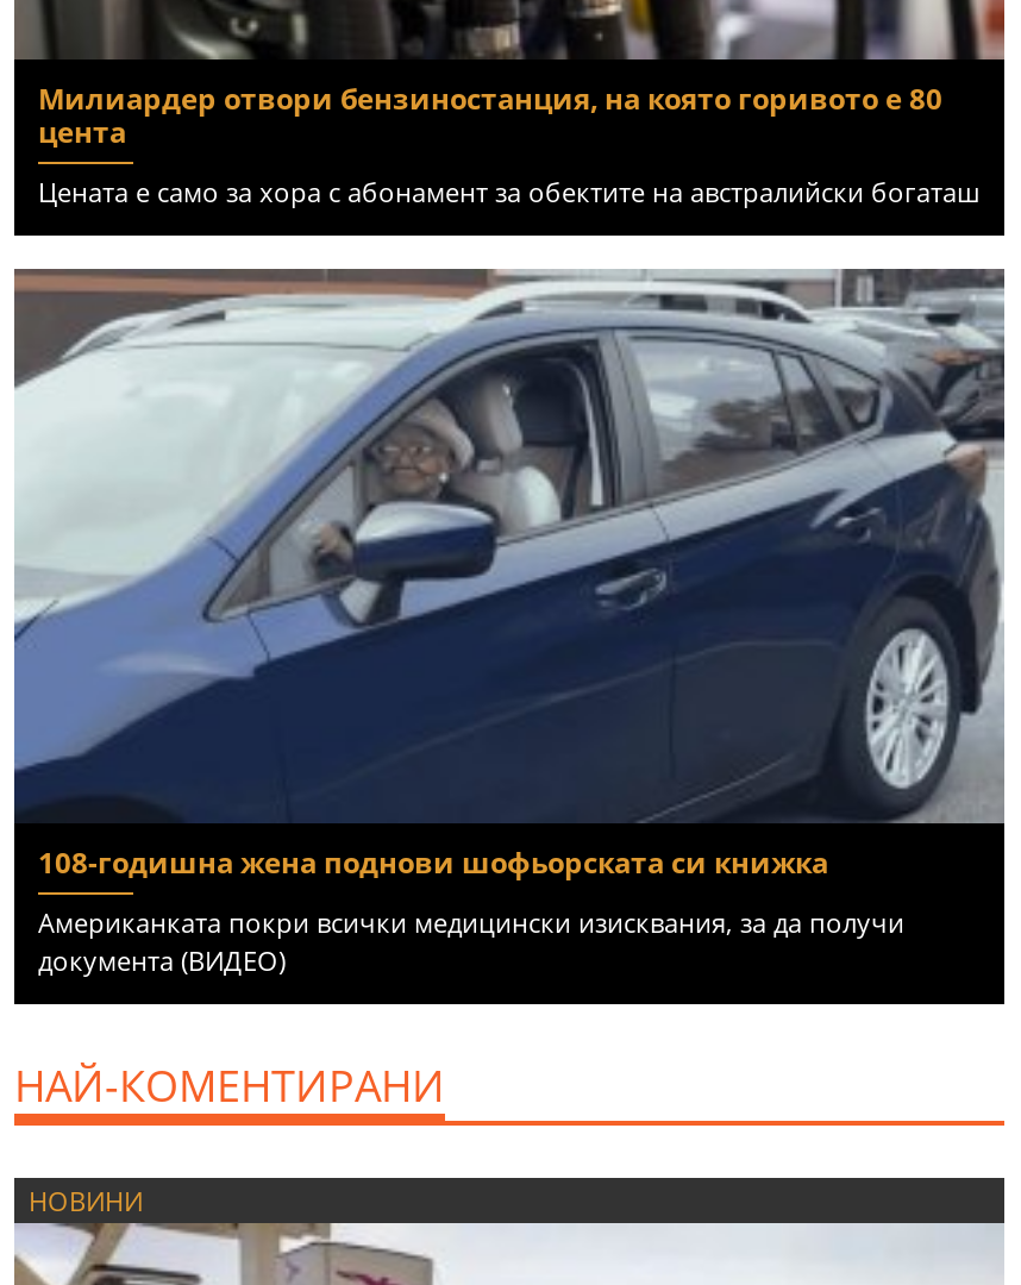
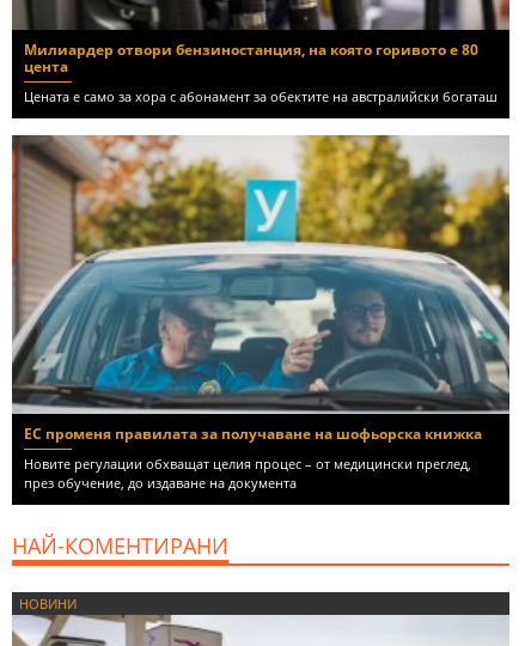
[12,267,1007,884] [image] | 108-годишна жена поднови шофьорската си книжка -> [11,134,509,444] [image] | ЕС променя правилата за получаване на шофьорска книжка
[38,905,904,979] Американката покри всички медицински изисквания, за да получи | документа (ВИДЕО) -> [24,455,471,492] Новите регулации обхващат целия процес – от медицински преглед, | през обучение, до издаване на документа

